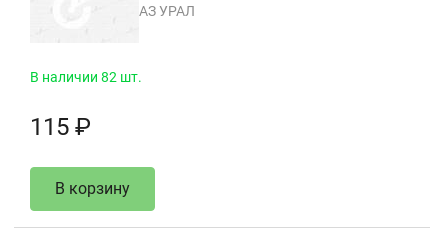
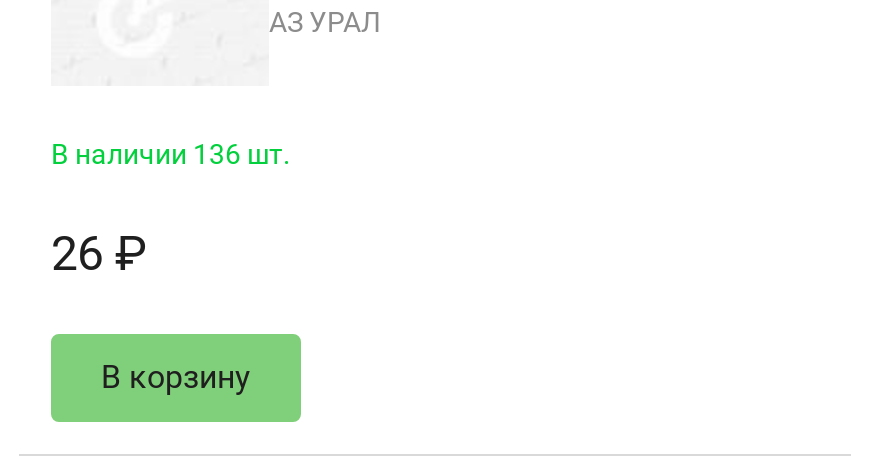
[30,69,142,85] В наличии 82 шт. -> [51,138,291,170] В наличии 136 шт.
[30,113,91,141] 115 ₽ -> [51,226,147,282] 26 ₽

